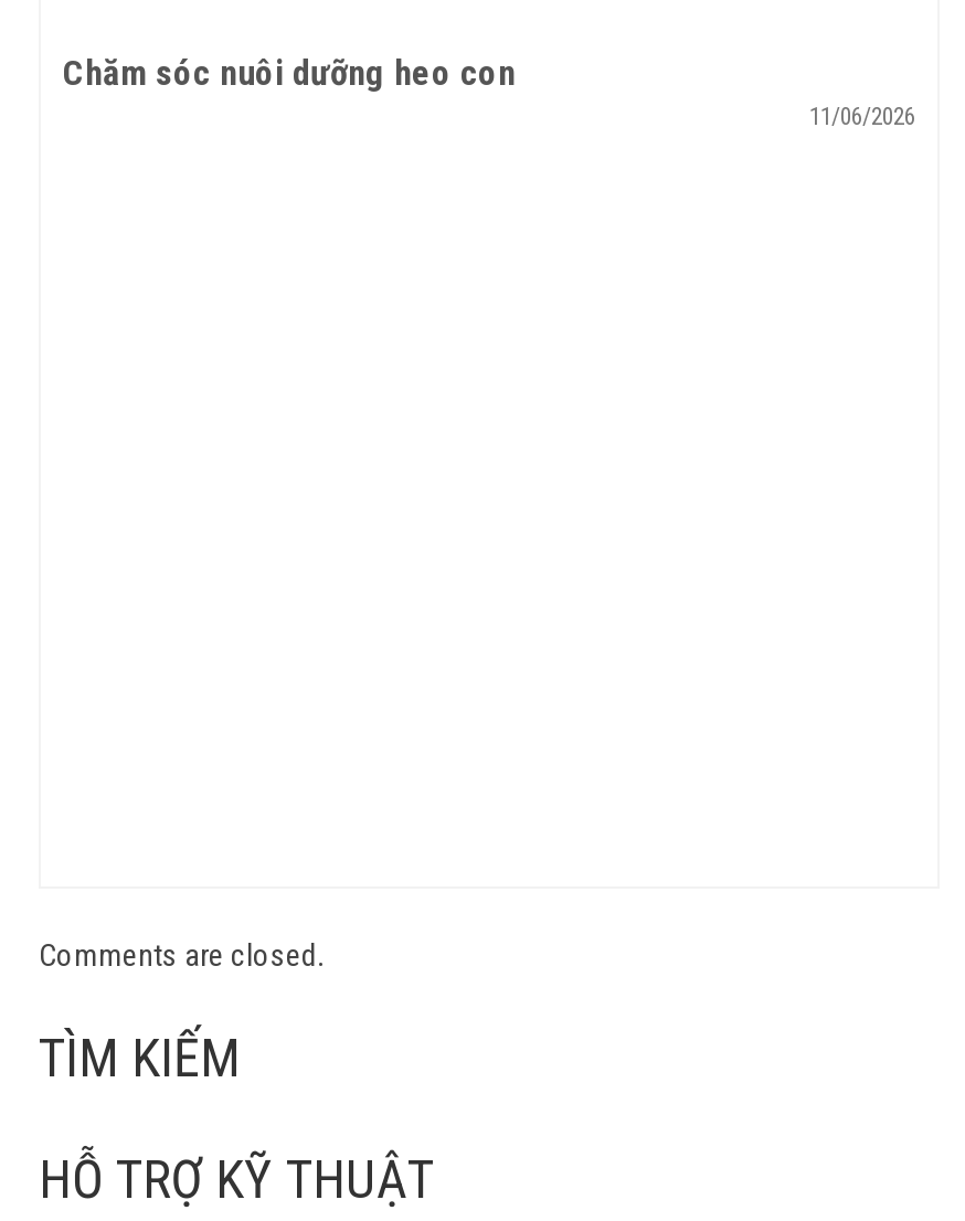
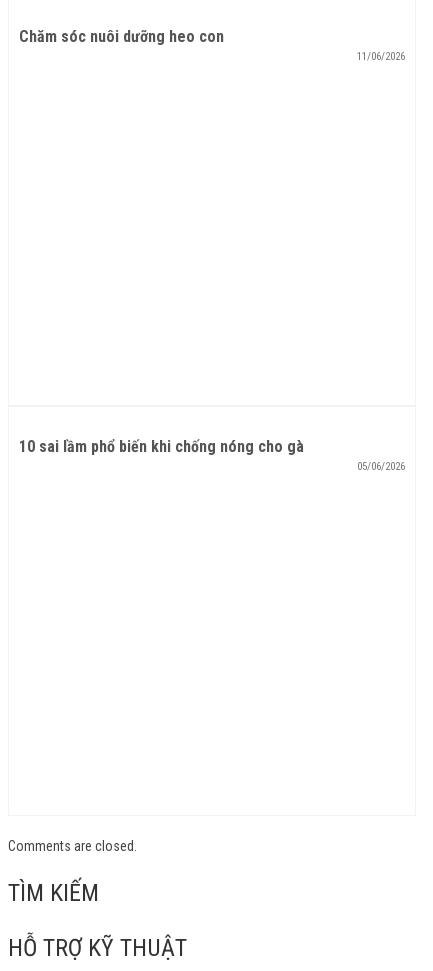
none -> [19,437,405,473] 10 sai lầm phổ biến khi chống nóng cho gà | 05/06/2026

